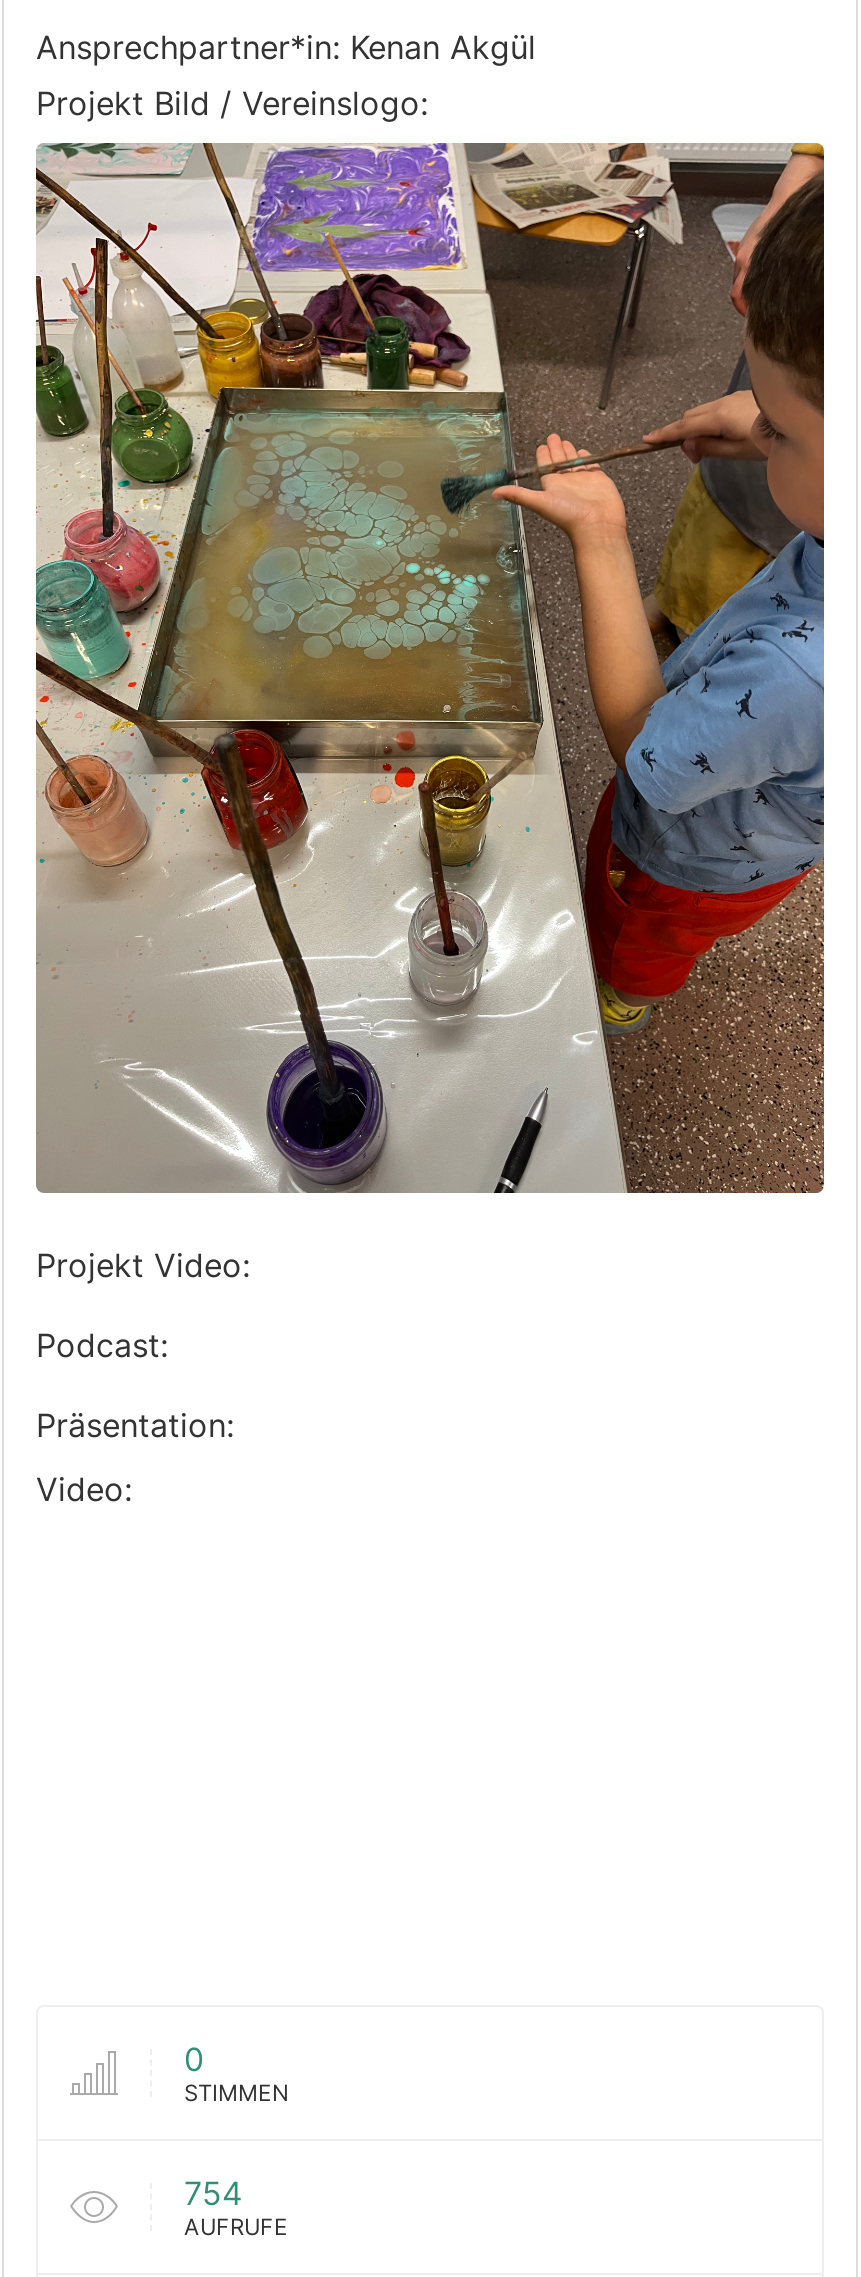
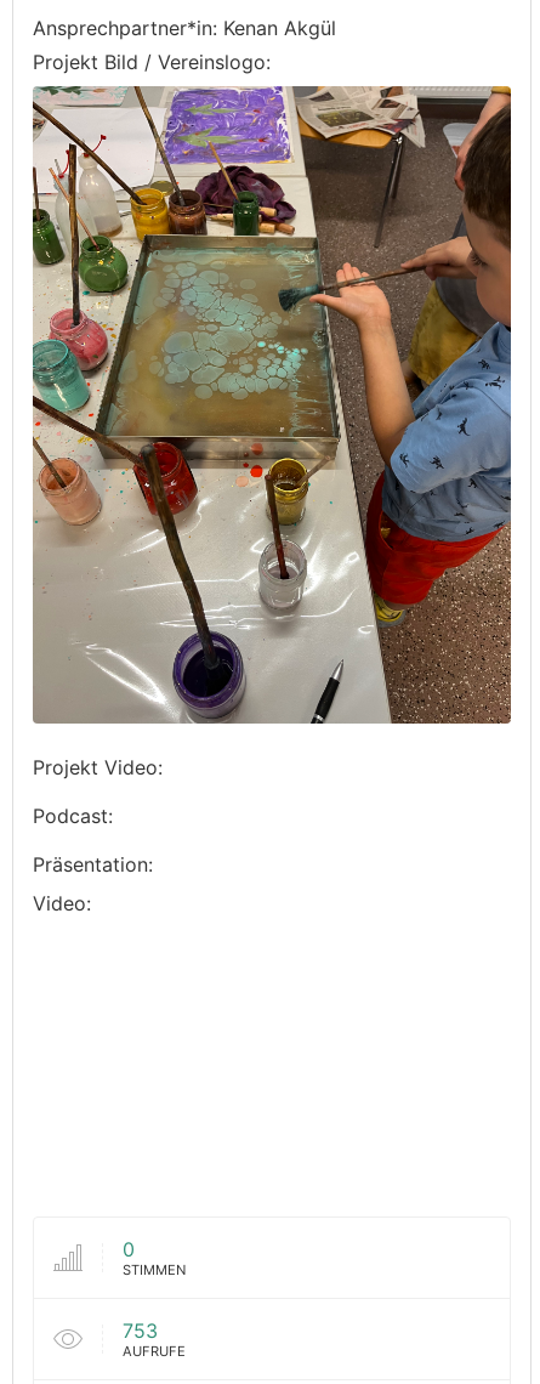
[184,2173,242,2213] 754 -> [123,1318,158,1343] 753

